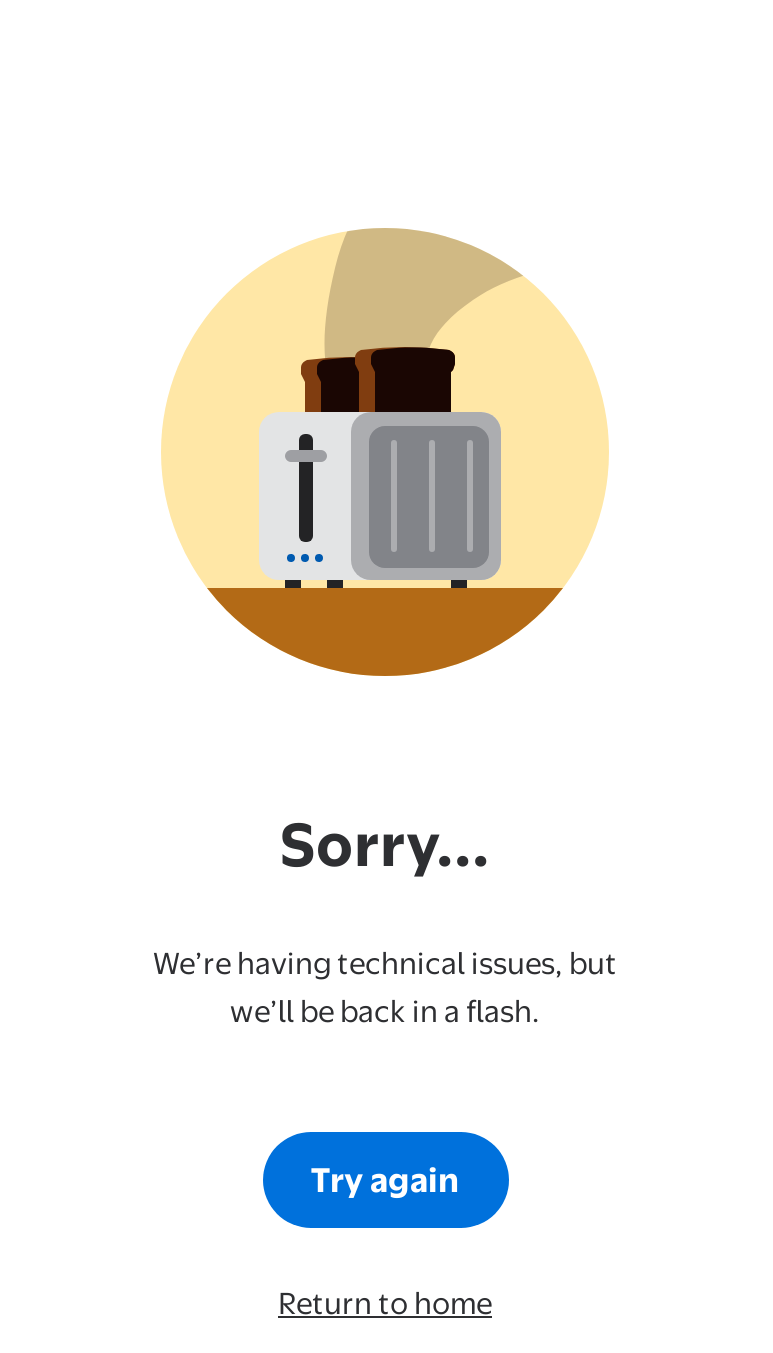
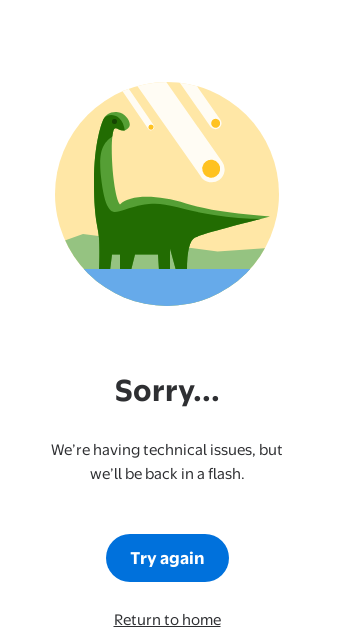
[183,228,583,678] [image] -> [65,83,269,307] [image]

